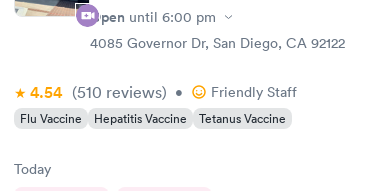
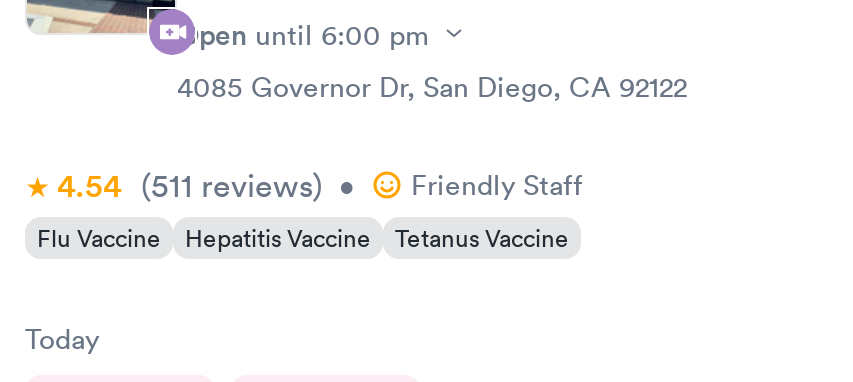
[30,82,297,103] 4.54 (510 reviews) • Friendly Staff -> [57,164,583,206] 4.54 (511 reviews) • Friendly Staff

